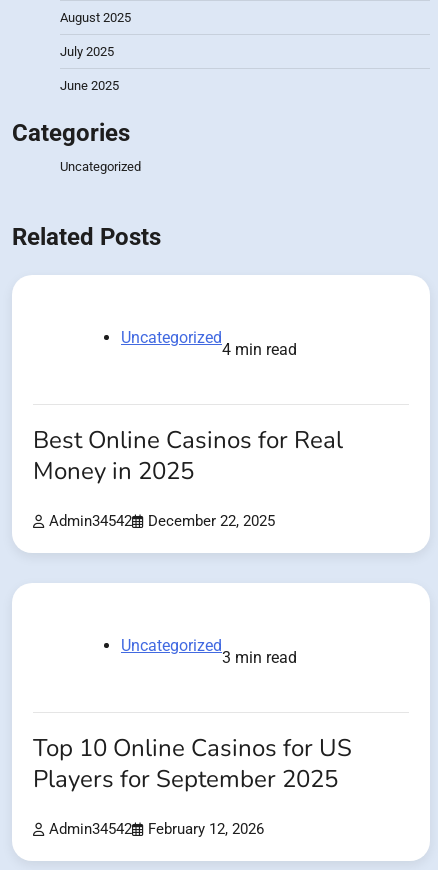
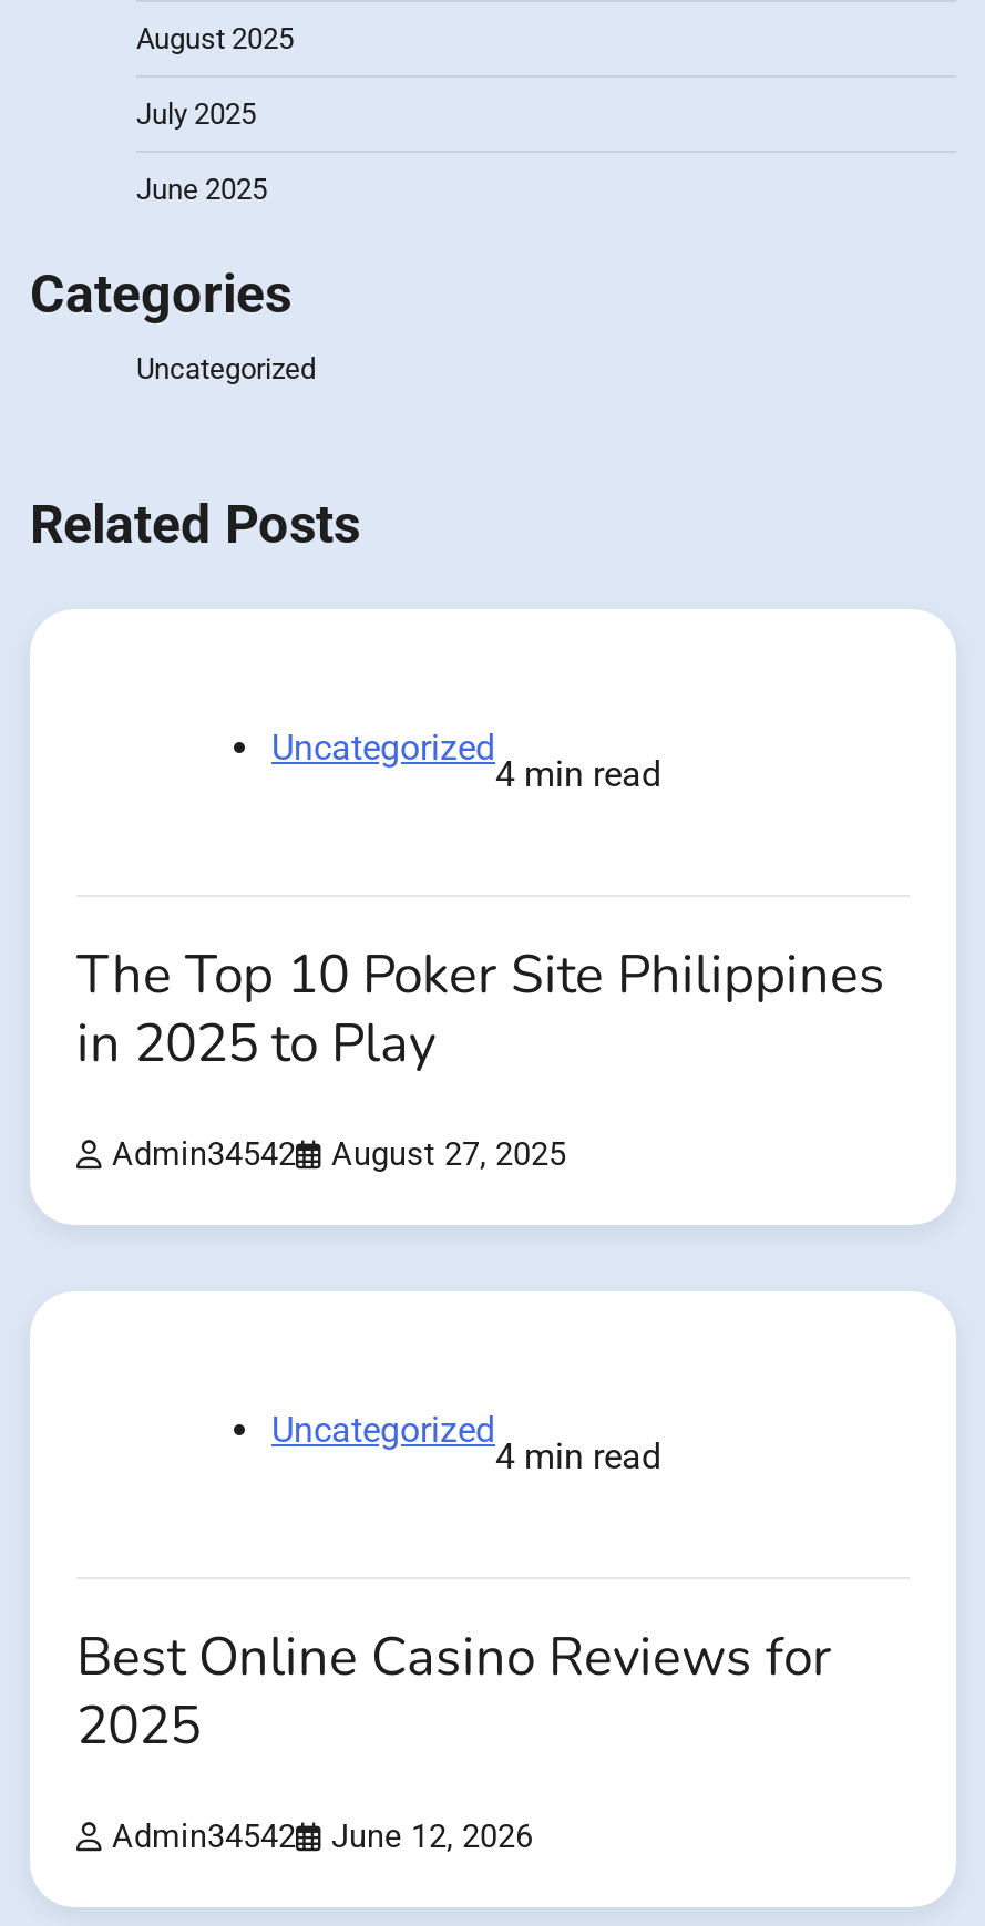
[33,424,343,488] Best Online Casinos for Real | Money in 2025 -> [76,940,885,1082] The Top 10 Poker Site Philippines | in 2025 to Play
[49,513,275,530] Admin34542 December 22, 2025 -> [112,1137,566,1175] Admin34542 August 27, 2025
[222,648,297,667] 3 min read -> [495,1436,661,1478] 4 min read
[33,732,352,796] Top 10 Online Casinos for US | Players for September 2025 -> [76,1622,832,1764] Best Online Casino Reviews for | 2025
[49,821,264,838] Admin34542 February 12, 2026 -> [112,1820,533,1857] Admin34542 June 12, 2026

